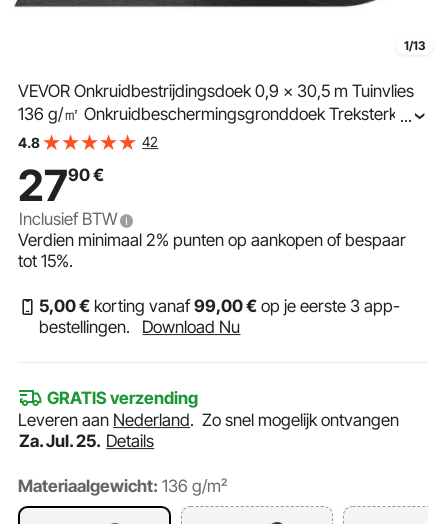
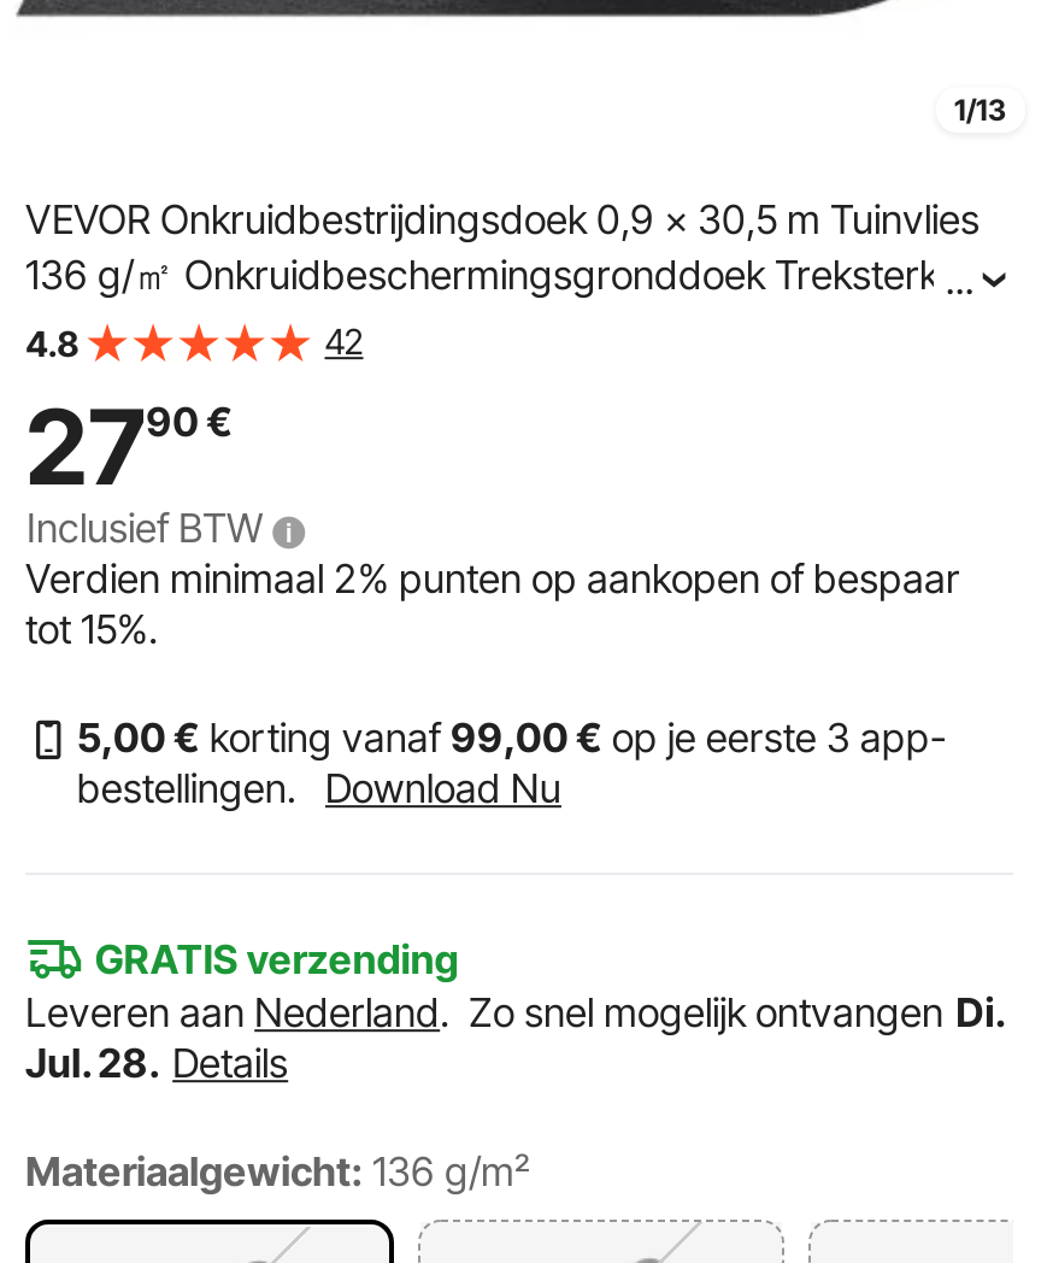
[18,410,399,451] Leveren aan Nederland. Zo snel mogelijk ontvangen | Za. Jul. 25. Details -> [26,988,1004,1087] Leveren aan Nederland. Zo snel mogelijk ontvangen Di. | Jul. 28. Details

